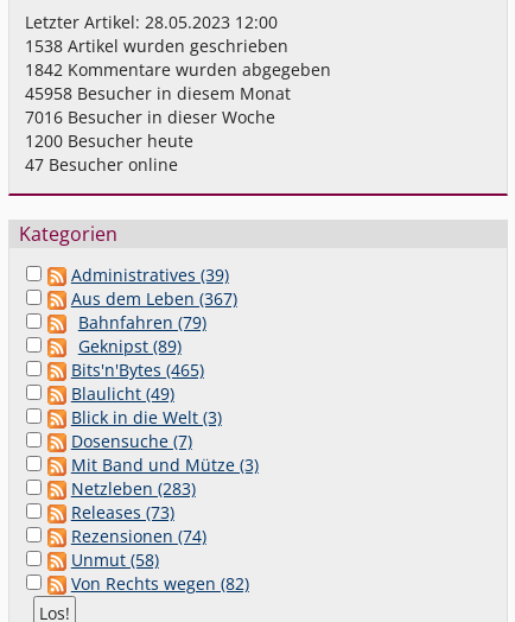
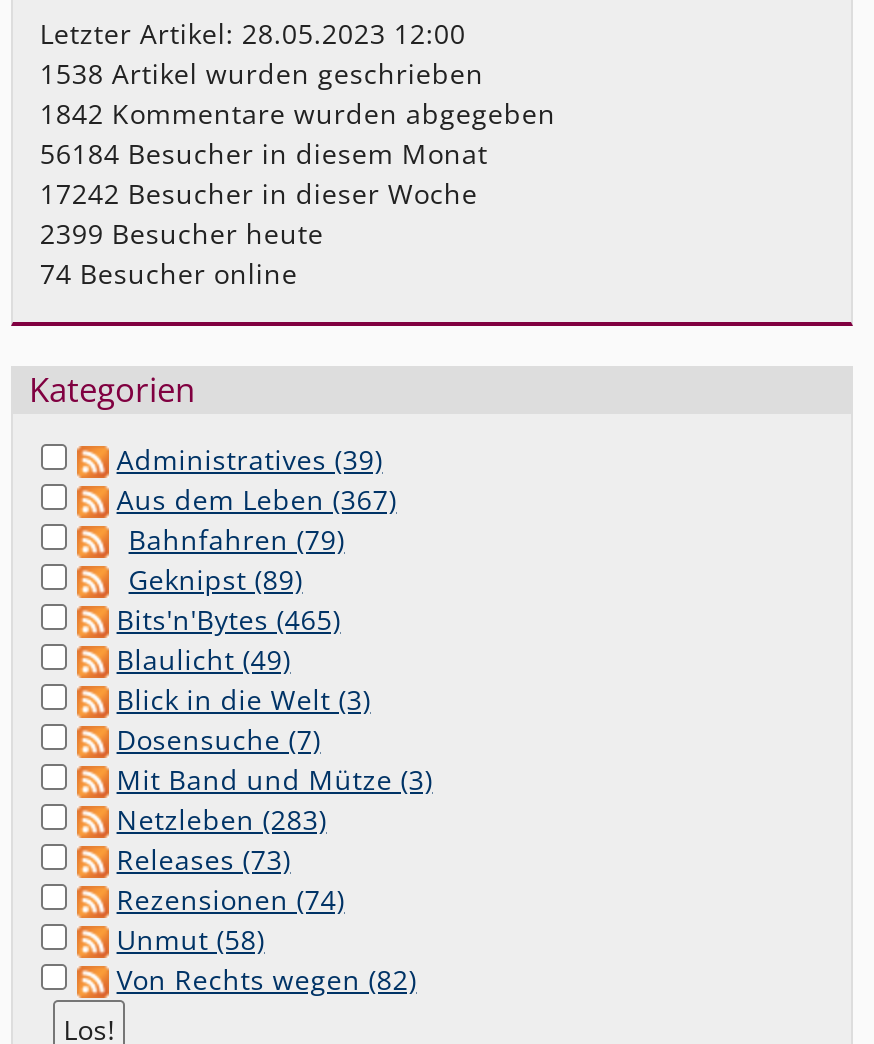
[25,82,291,104] 45958 Besucher in diesem Monat -> [40,134,488,172] 56184 Besucher in diesem Monat
[25,106,276,128] 7016 Besucher in dieser Woche -> [40,174,478,212] 17242 Besucher in dieser Woche
[25,129,194,152] 1200 Besucher heute -> [40,214,324,252] 2399 Besucher heute
[25,153,178,176] 47 Besucher online -> [40,254,298,292] 74 Besucher online

